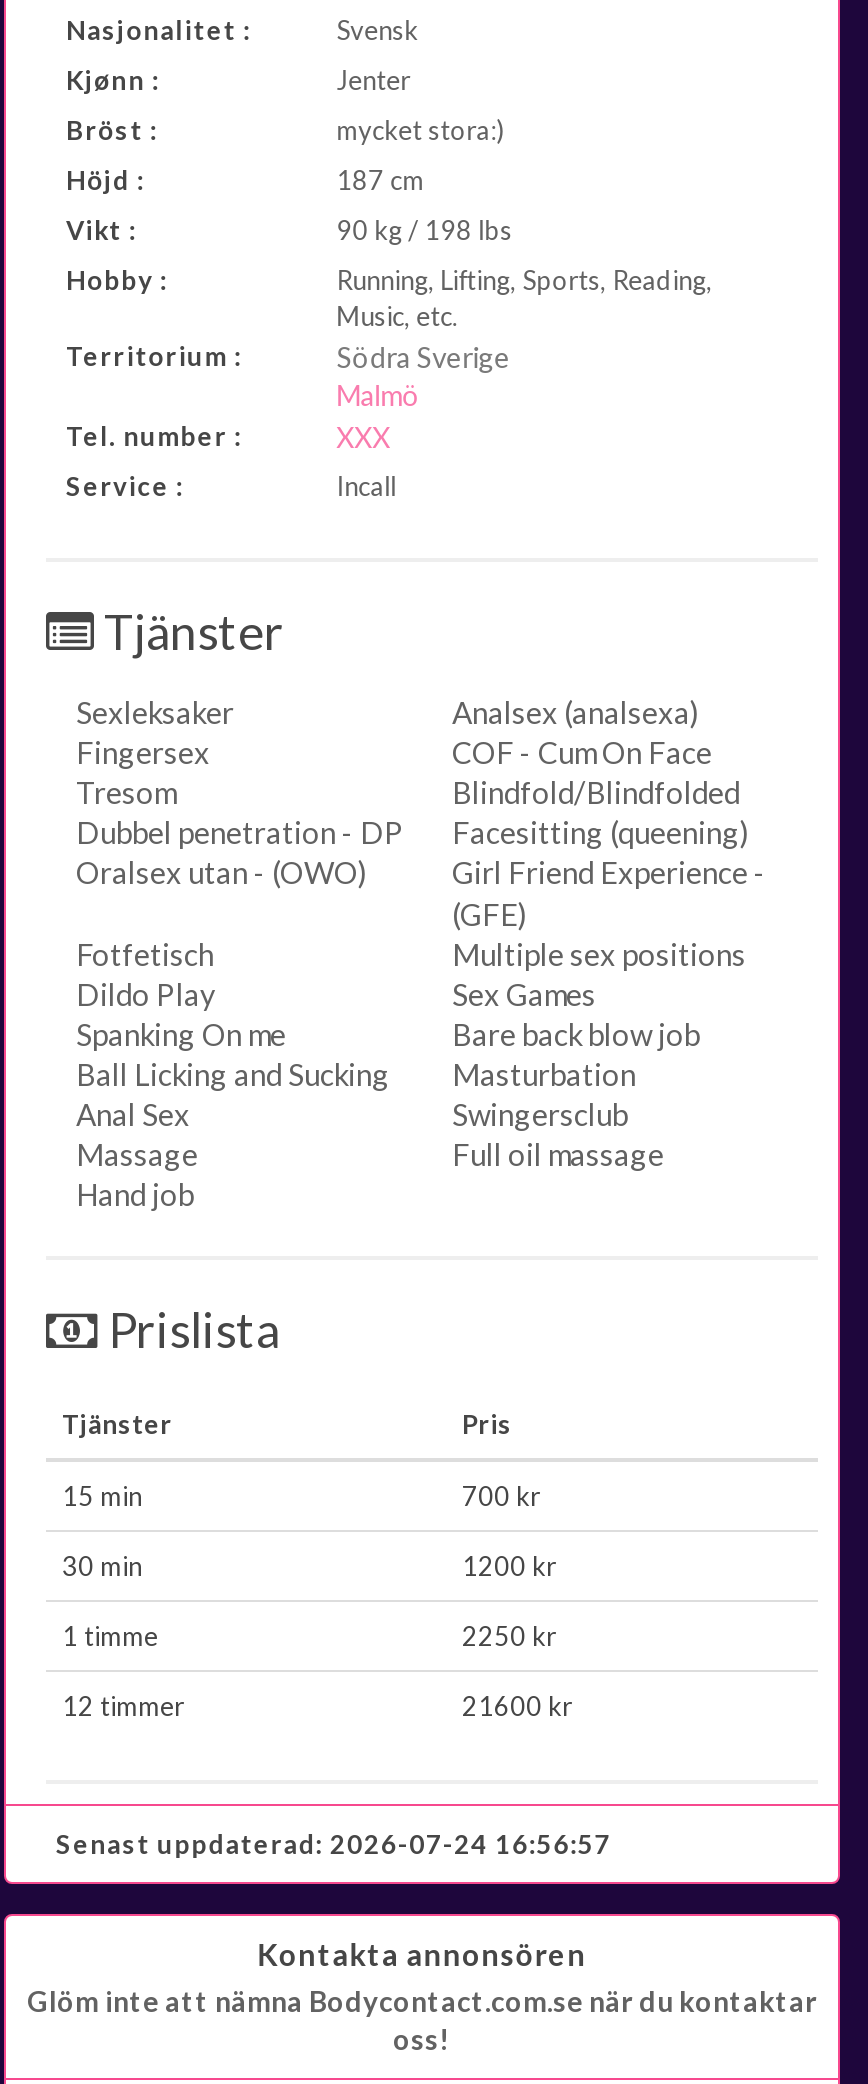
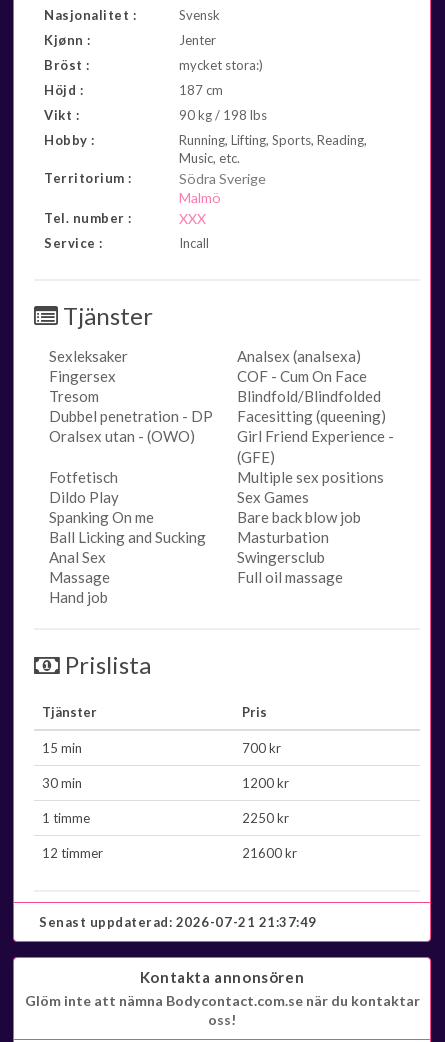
[56,1828,612,1860] Senast uppdaterad: 2026-07-24 16:56:57 -> [39,914,317,930] Senast uppdaterad: 2026-07-21 21:37:49

